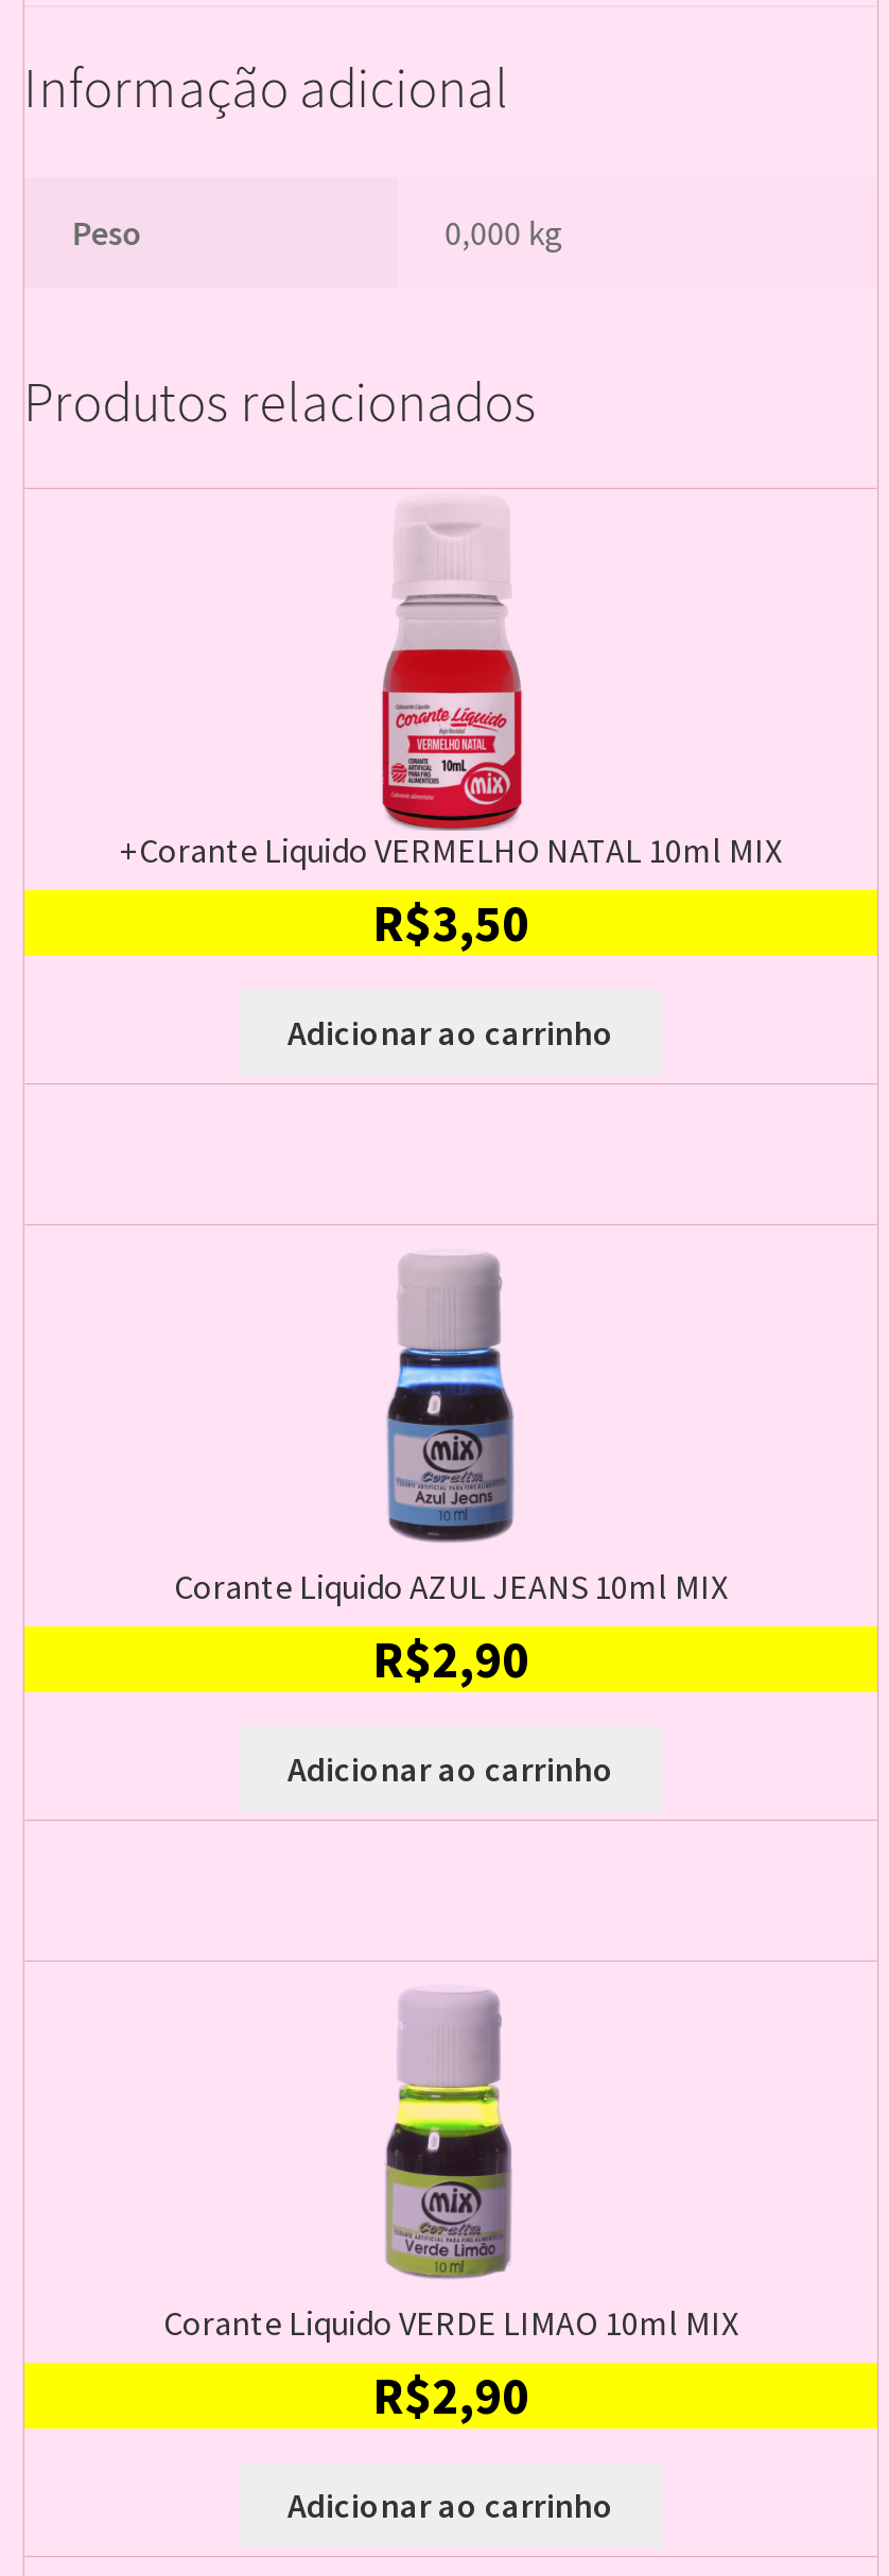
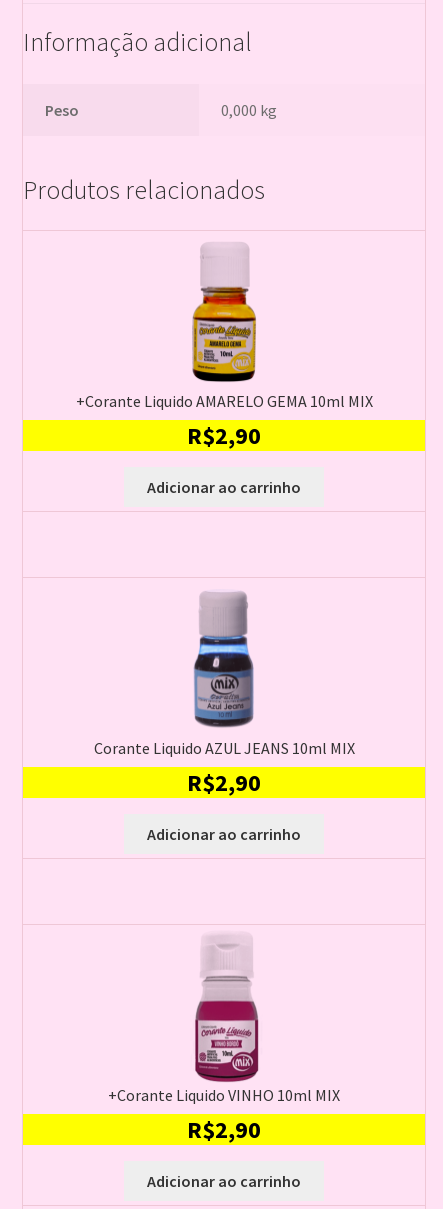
[120,593,782,956] [image] | +Corante Liquido VERMELHO NATAL 10ml MIX | R$3,50 -> [75,281,372,451] [image] | +Corante Liquido AMARELO GEMA 10ml MIX | R$2,90
[163,1994,738,2345] [image] | Corante Liquido VERDE LIMAO 10ml MIX -> [108,941,340,1105] [image] | +Corante Liquido VINHO 10ml MIX

